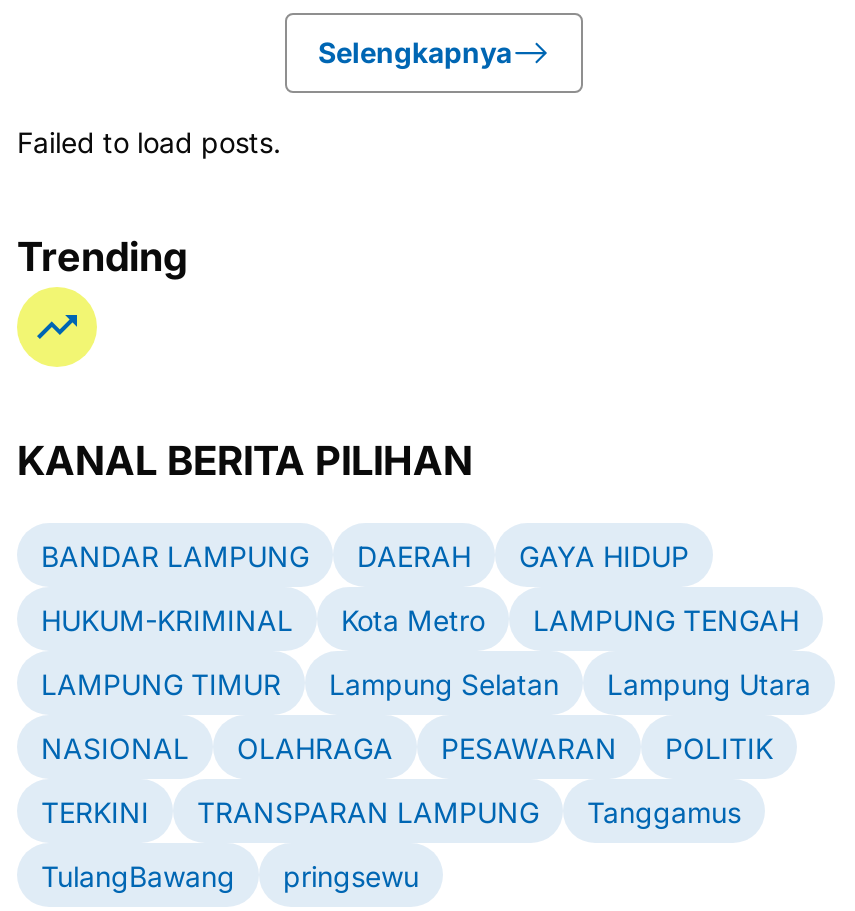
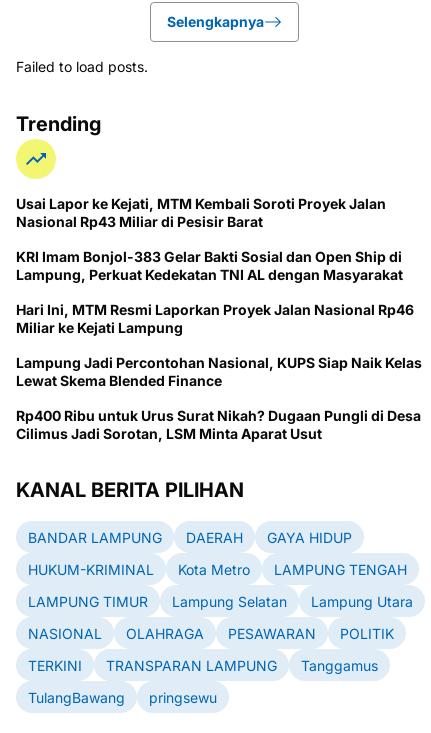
none -> [16,195,422,442] Usai Lapor ke Kejati, MTM Kembali Soroti Proyek Jalan | Nasional Rp43 Miliar di Pesisir Barat | KRI Imam Bonjol-383 Gelar Bakti Sosial dan Open Ship di | Lampung, Perkuat Kedekatan TNI AL dengan Masyarakat | Hari Ini, MTM Resmi Laporkan Proyek Jalan Nasional Rp46 | Miliar ke Kejati Lampung | Lampung Jadi Percontohan Nasional, KUPS Siap Naik Kelas | Lewat Skema Blended Finance | Rp400 Ribu untuk Urus Surat Nikah? Dugaan Pungli di Desa | Cilimus Jadi Sorotan, LSM Minta Aparat Usut

